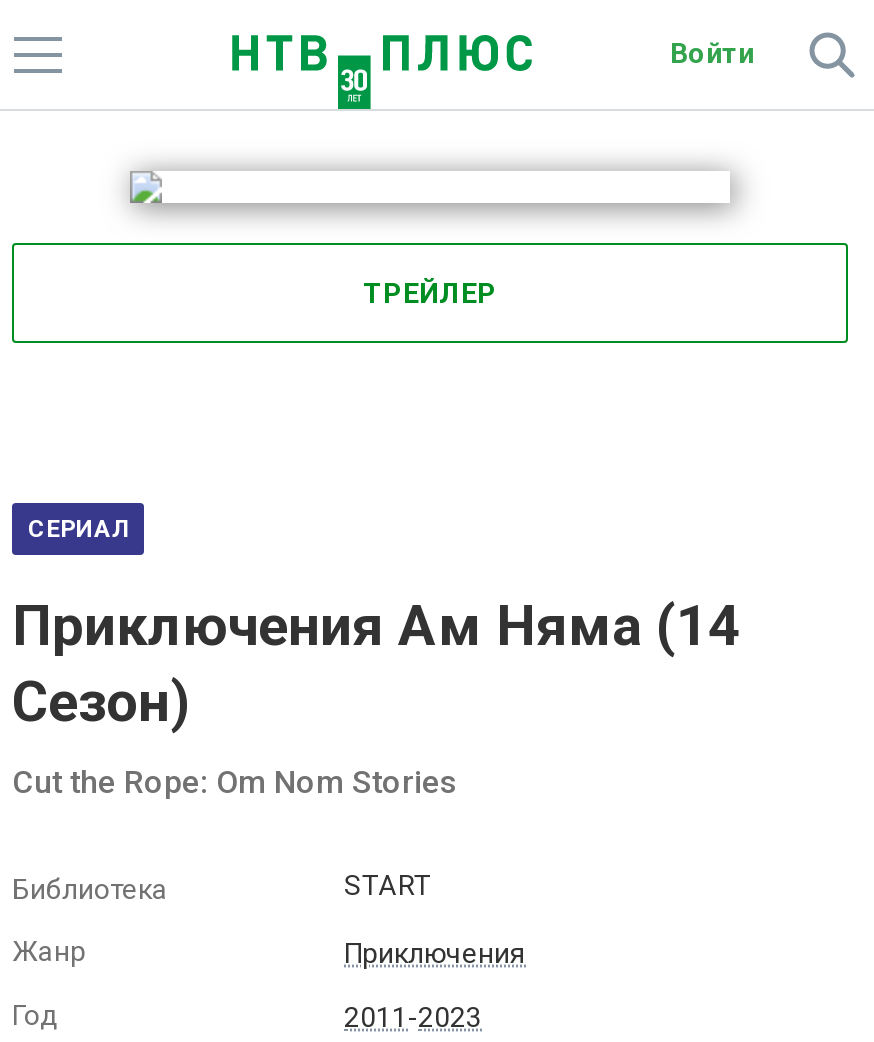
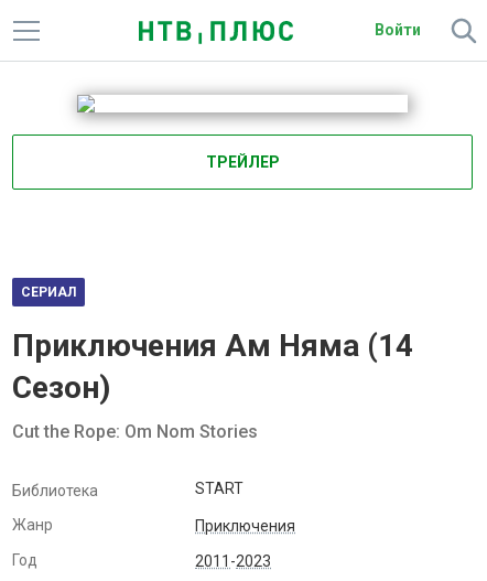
[230,33,534,111] [image] -> [133,20,299,61] [image]

